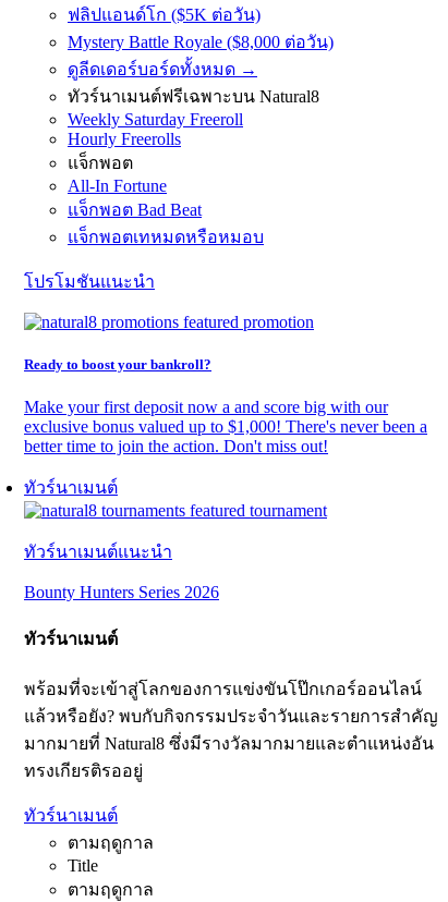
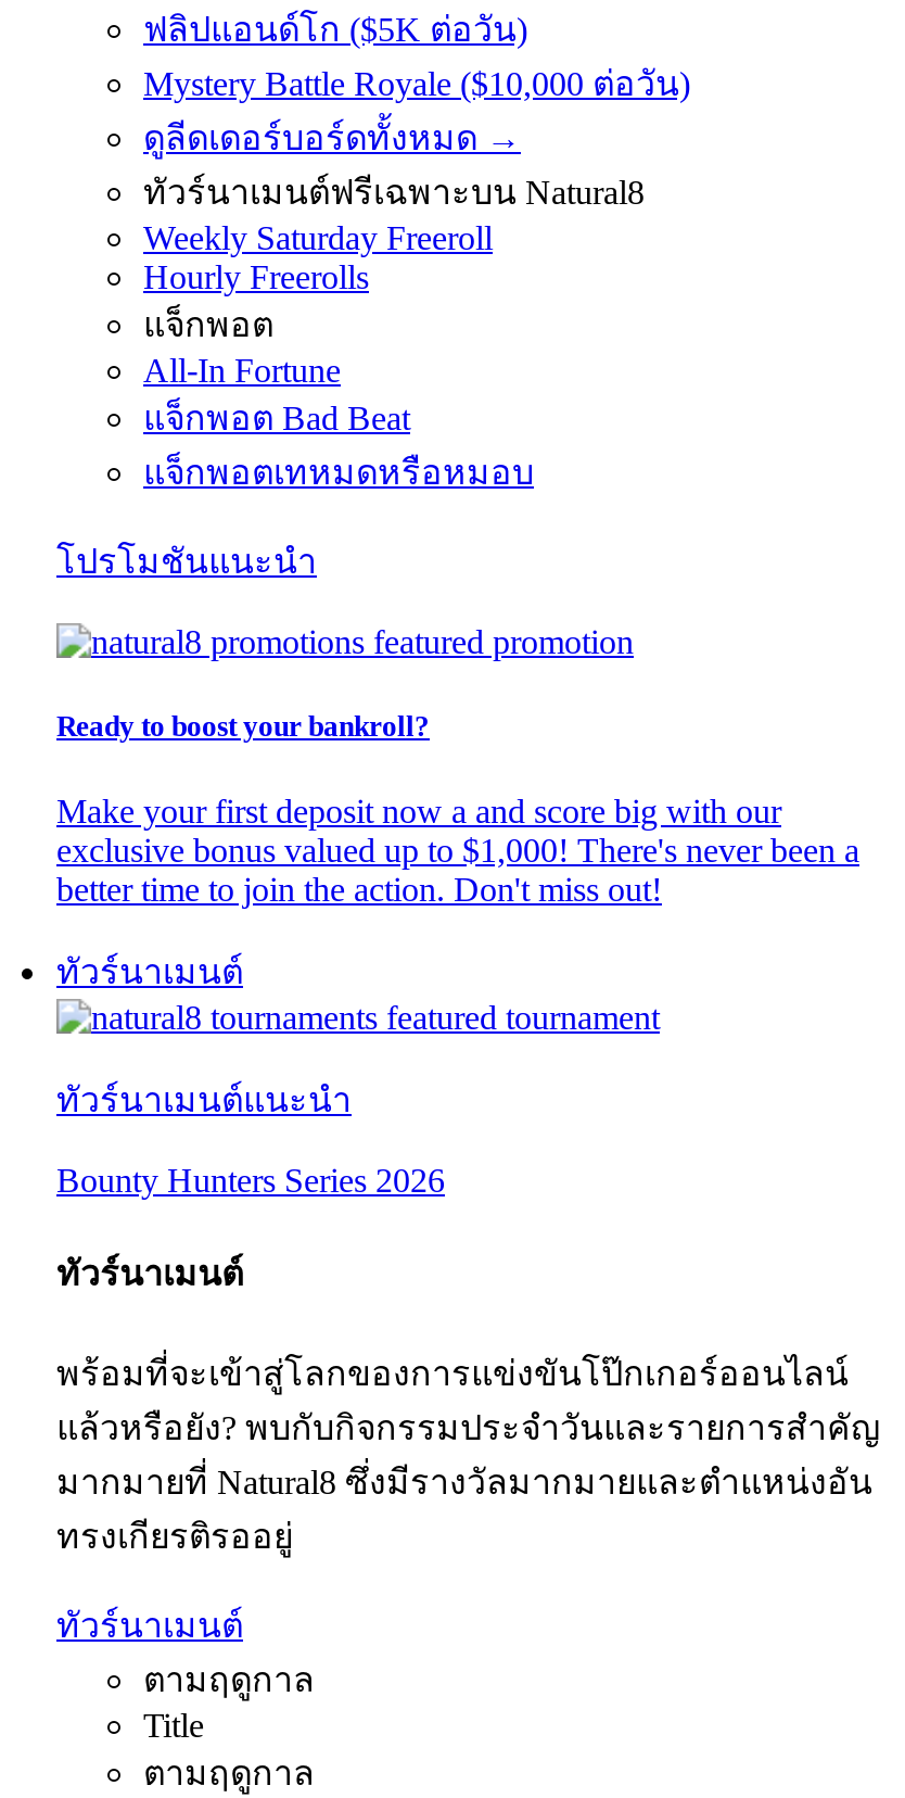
[68,32,334,51] Mystery Battle Royale ($8,000 ต่อวัน) -> [143,64,690,101] Mystery Battle Royale ($10,000 ต่อวัน)

